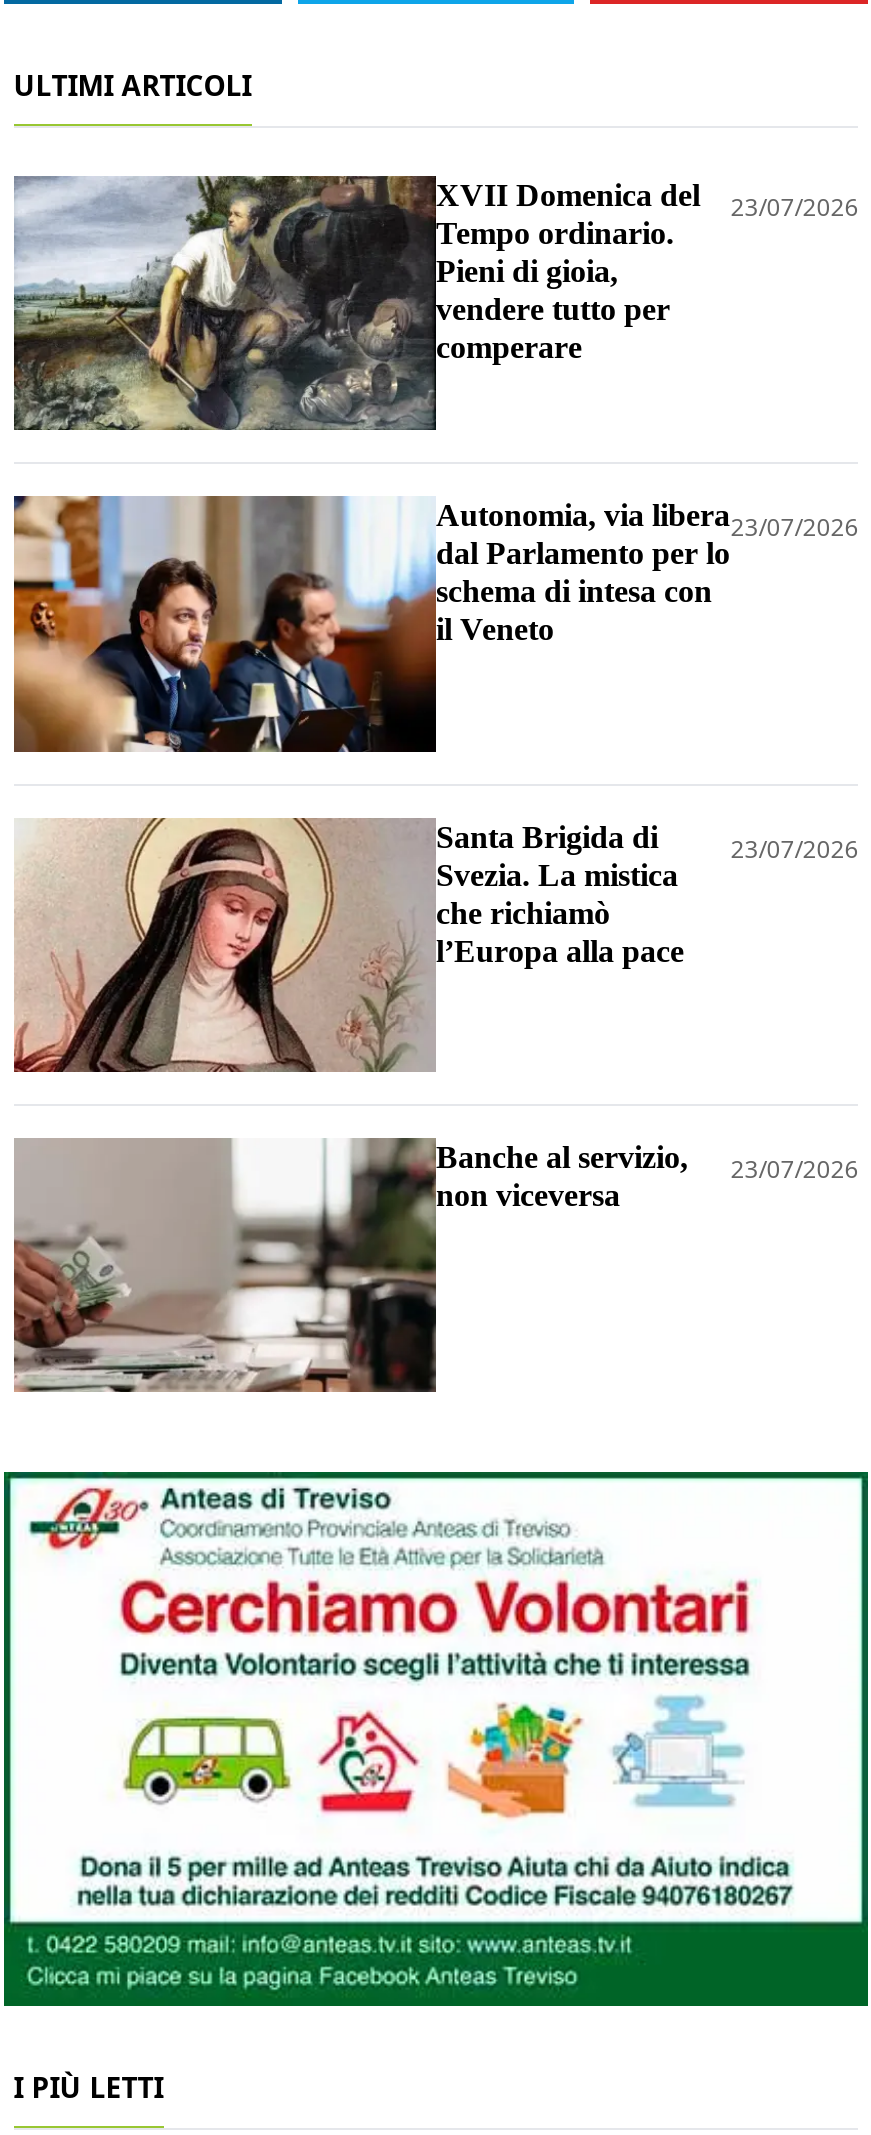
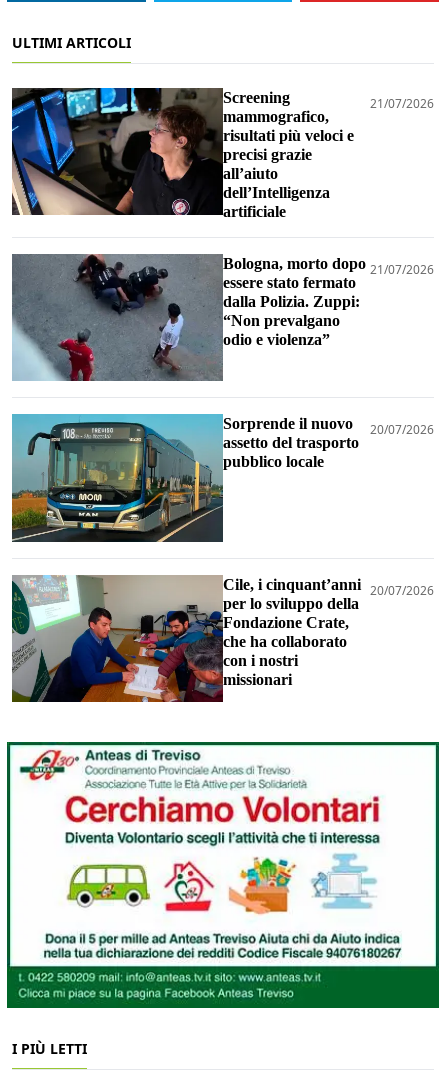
[12,174,700,432] [image] | XVII Domenica del | Tempo ordinario. | Pieni di gioia, | vendere tutto per | comperare -> [11,87,354,220] [image] | Screening | mammografico, | risultati più veloci e | precisi grazie | all’aiuto | dell’Intelligenza | artificiale
[730,191,858,225] 23/07/2026 -> [370,95,434,112] 21/07/2026
[12,496,730,754] [image] | Autonomia, via libera | dal Parlamento per lo | schema di intesa con | il Veneto -> [11,253,366,382] [image] | Bologna, morto dopo | essere stato fermato | dalla Polizia. Zuppi: | “Non prevalgano | odio e violenza”
[730,511,858,545] 23/07/2026 -> [370,261,434,278] 21/07/2026
[12,816,684,1074] [image] | Santa Brigida di | Svezia. La mistica | che richiamò | l’Europa alla pace -> [11,413,359,543] [image] | Sorprende il nuovo | assetto del trasporto | pubblico locale
[730,831,858,865] 23/07/2026 -> [370,421,434,438] 20/07/2026
[14,1138,688,1394] [image] | Banche al servizio, | non viceversa -> [12,575,361,703] [image] | Cile, i cinquant’anni | per lo sviluppo della | Fondazione Crate, | che ha collaborato | con i nostri | missionari
[730,1151,858,1185] 23/07/2026 -> [370,581,434,598] 20/07/2026

